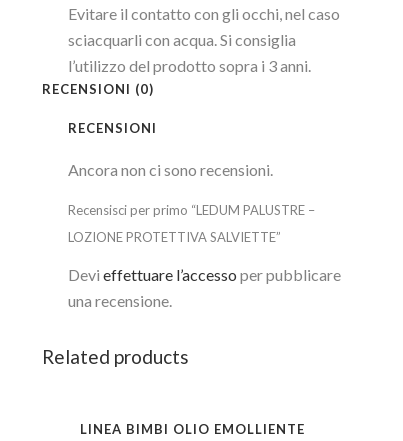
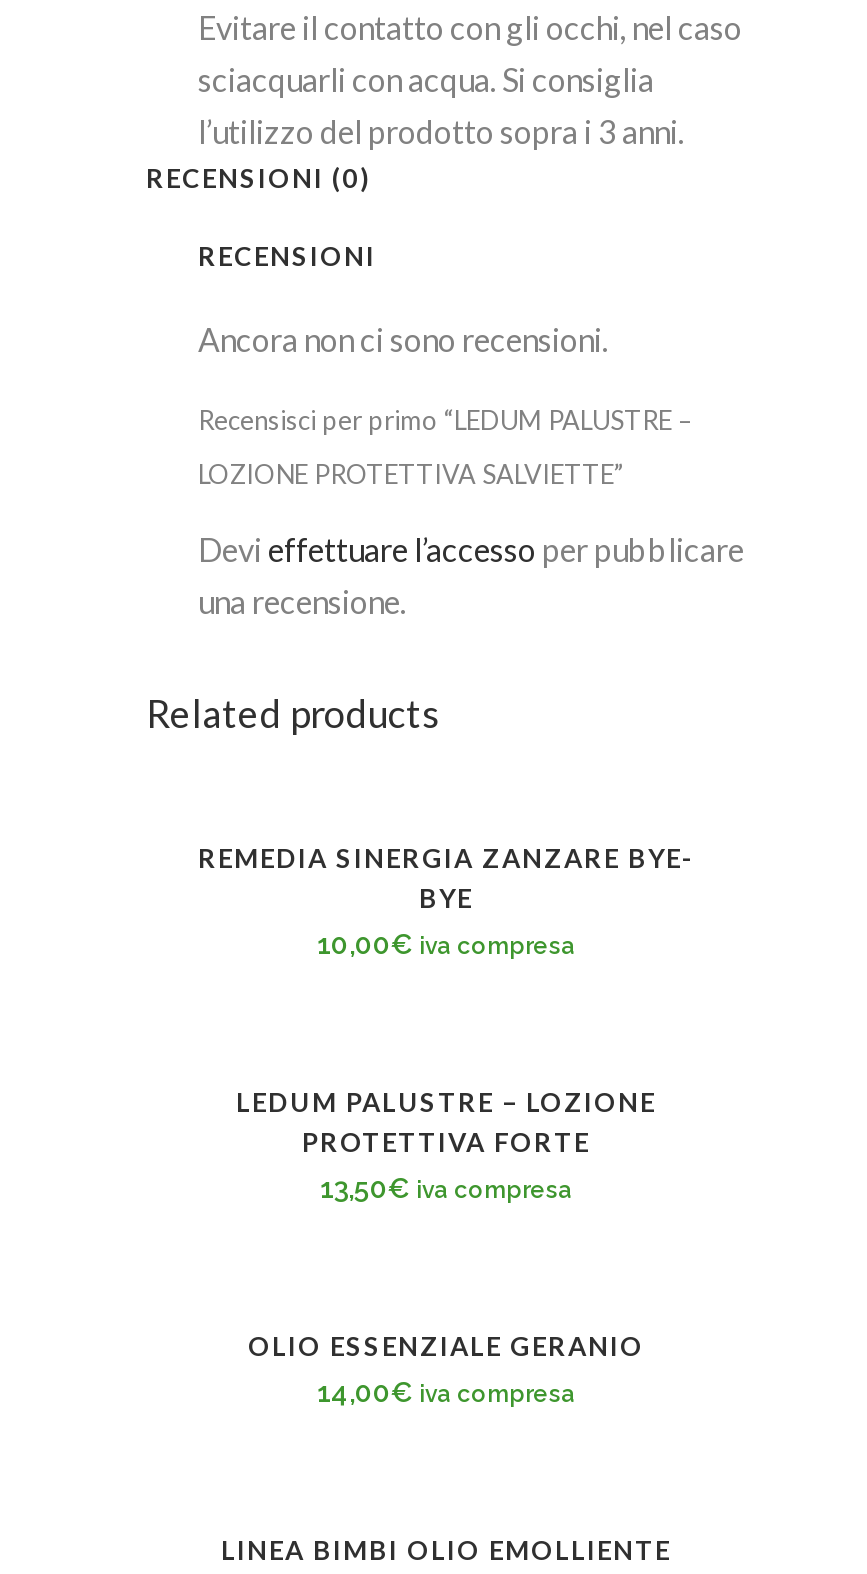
none -> [198,842,694,960] REMEDIA SINERGIA ZANZARE BYE- | BYE | 10,00€ iva compresa
none -> [236,1086,656,1204] LEDUM PALUSTRE – LOZIONE | PROTETTIVA FORTE | 13,50€ iva compresa
none -> [248,1330,644,1408] OLIO ESSENZIALE GERANIO | 14,00€ iva compresa

